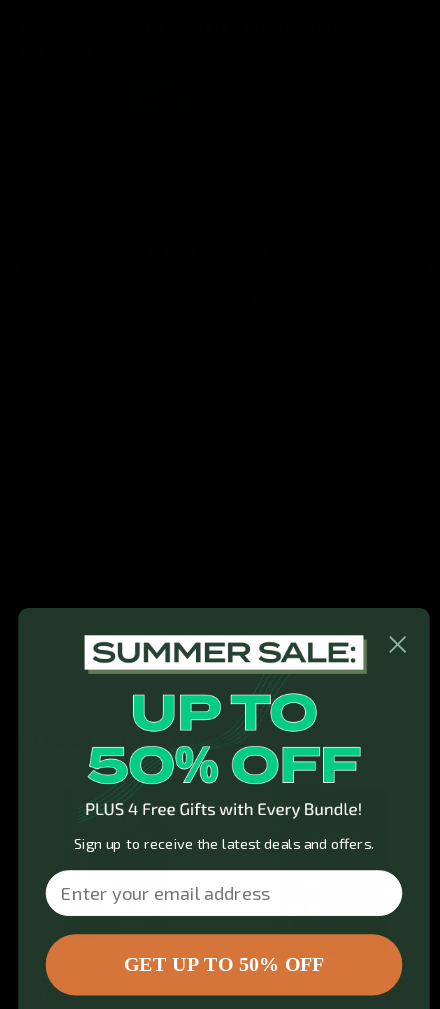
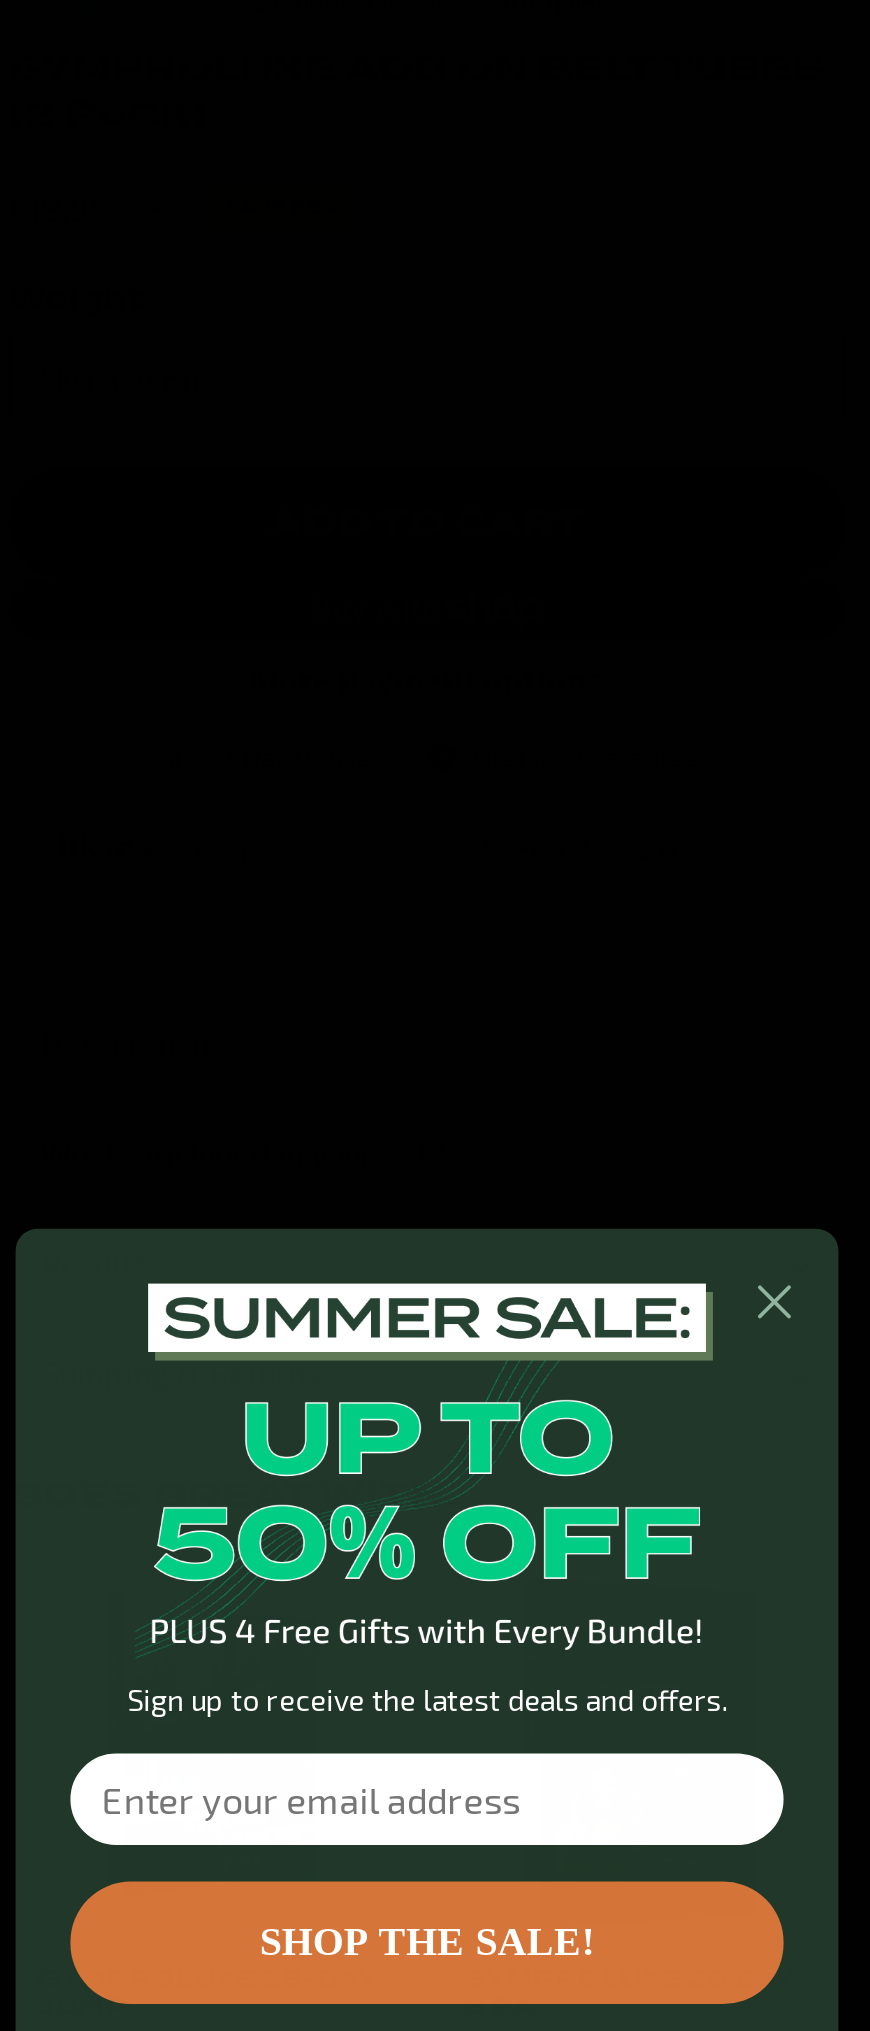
[124,952,324,975] GET UP TO 50% OFF -> [260,1918,594,1964] SHOP THE SALE!

